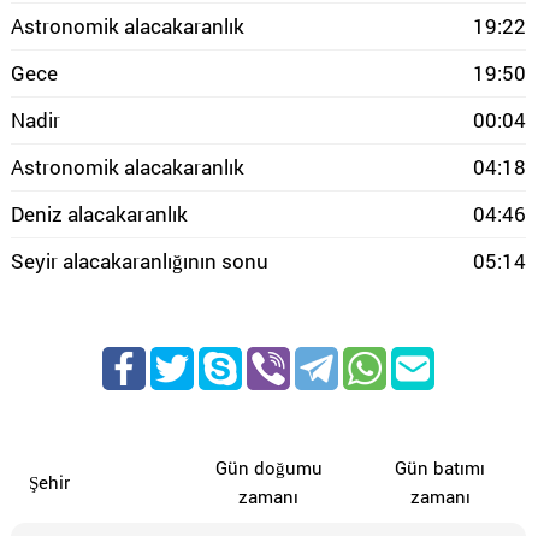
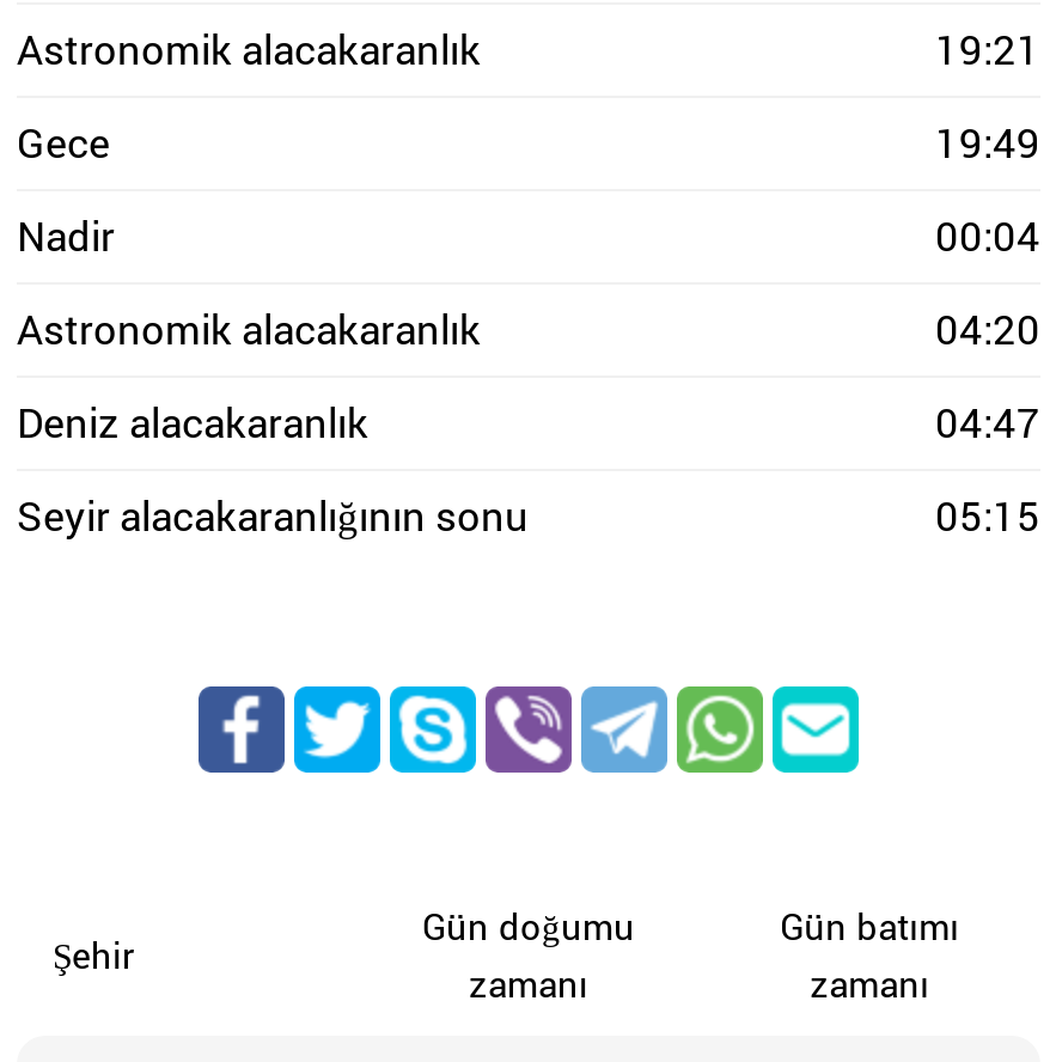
[473,12,526,40] 19:22 -> [935,22,1040,77] 19:21
[473,59,526,87] 19:50 -> [935,115,1040,170] 19:49
[473,153,526,181] 04:18 -> [935,301,1040,356] 04:20
[473,200,526,228] 04:46 -> [935,395,1040,450] 04:47
[473,247,526,275] 05:14 -> [935,488,1040,543] 05:15

